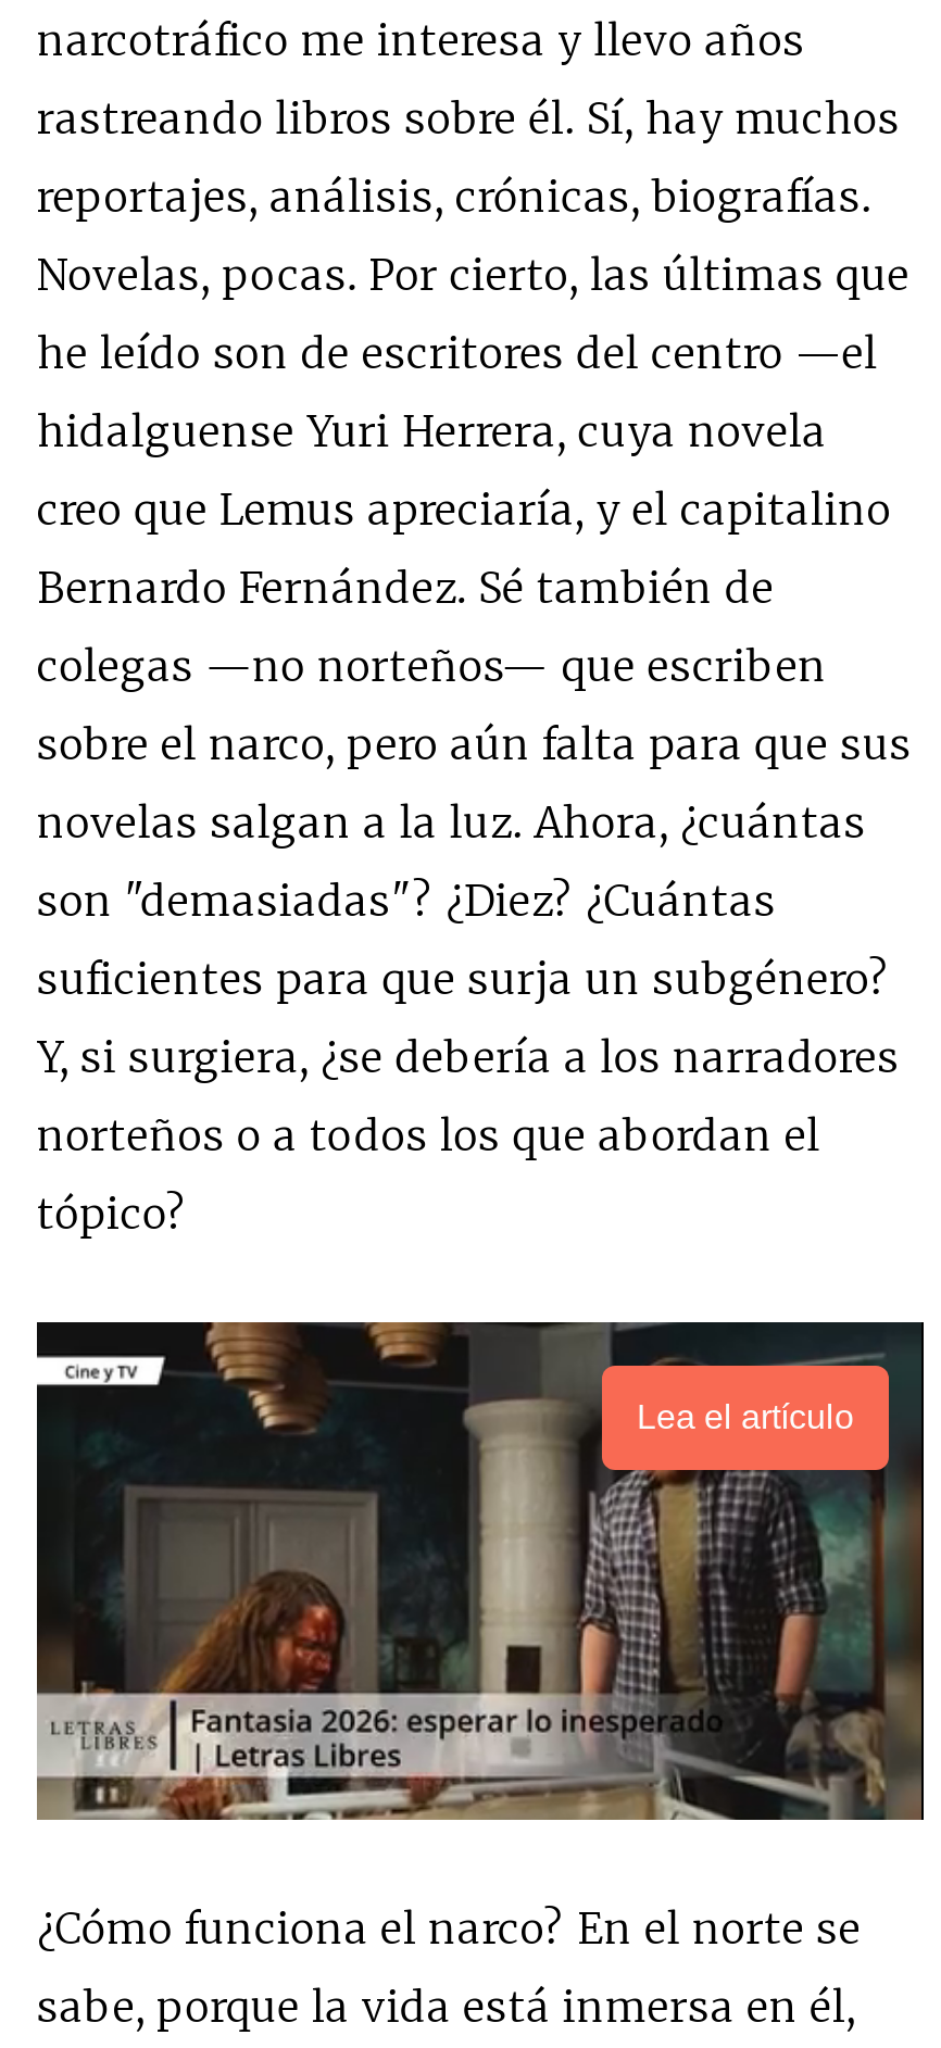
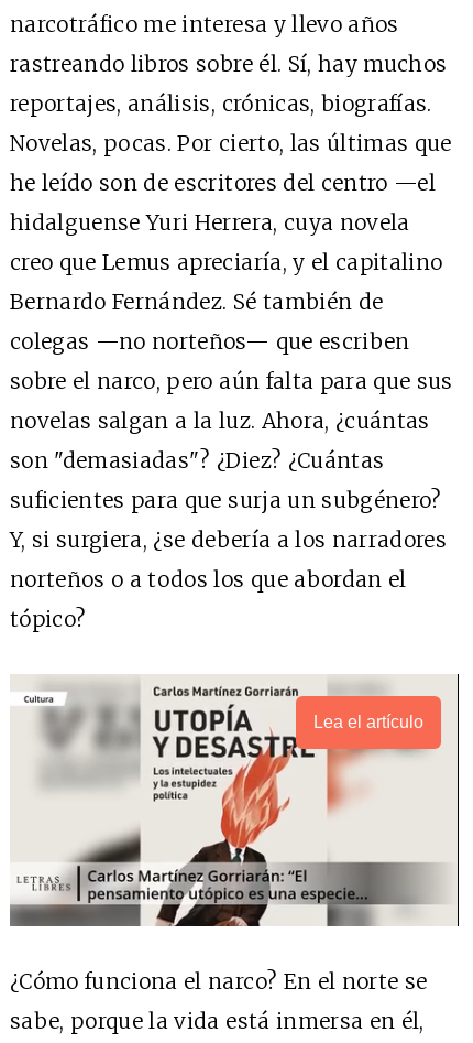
[35,1321,924,1823] [image] -> [10,674,459,927] [image]

